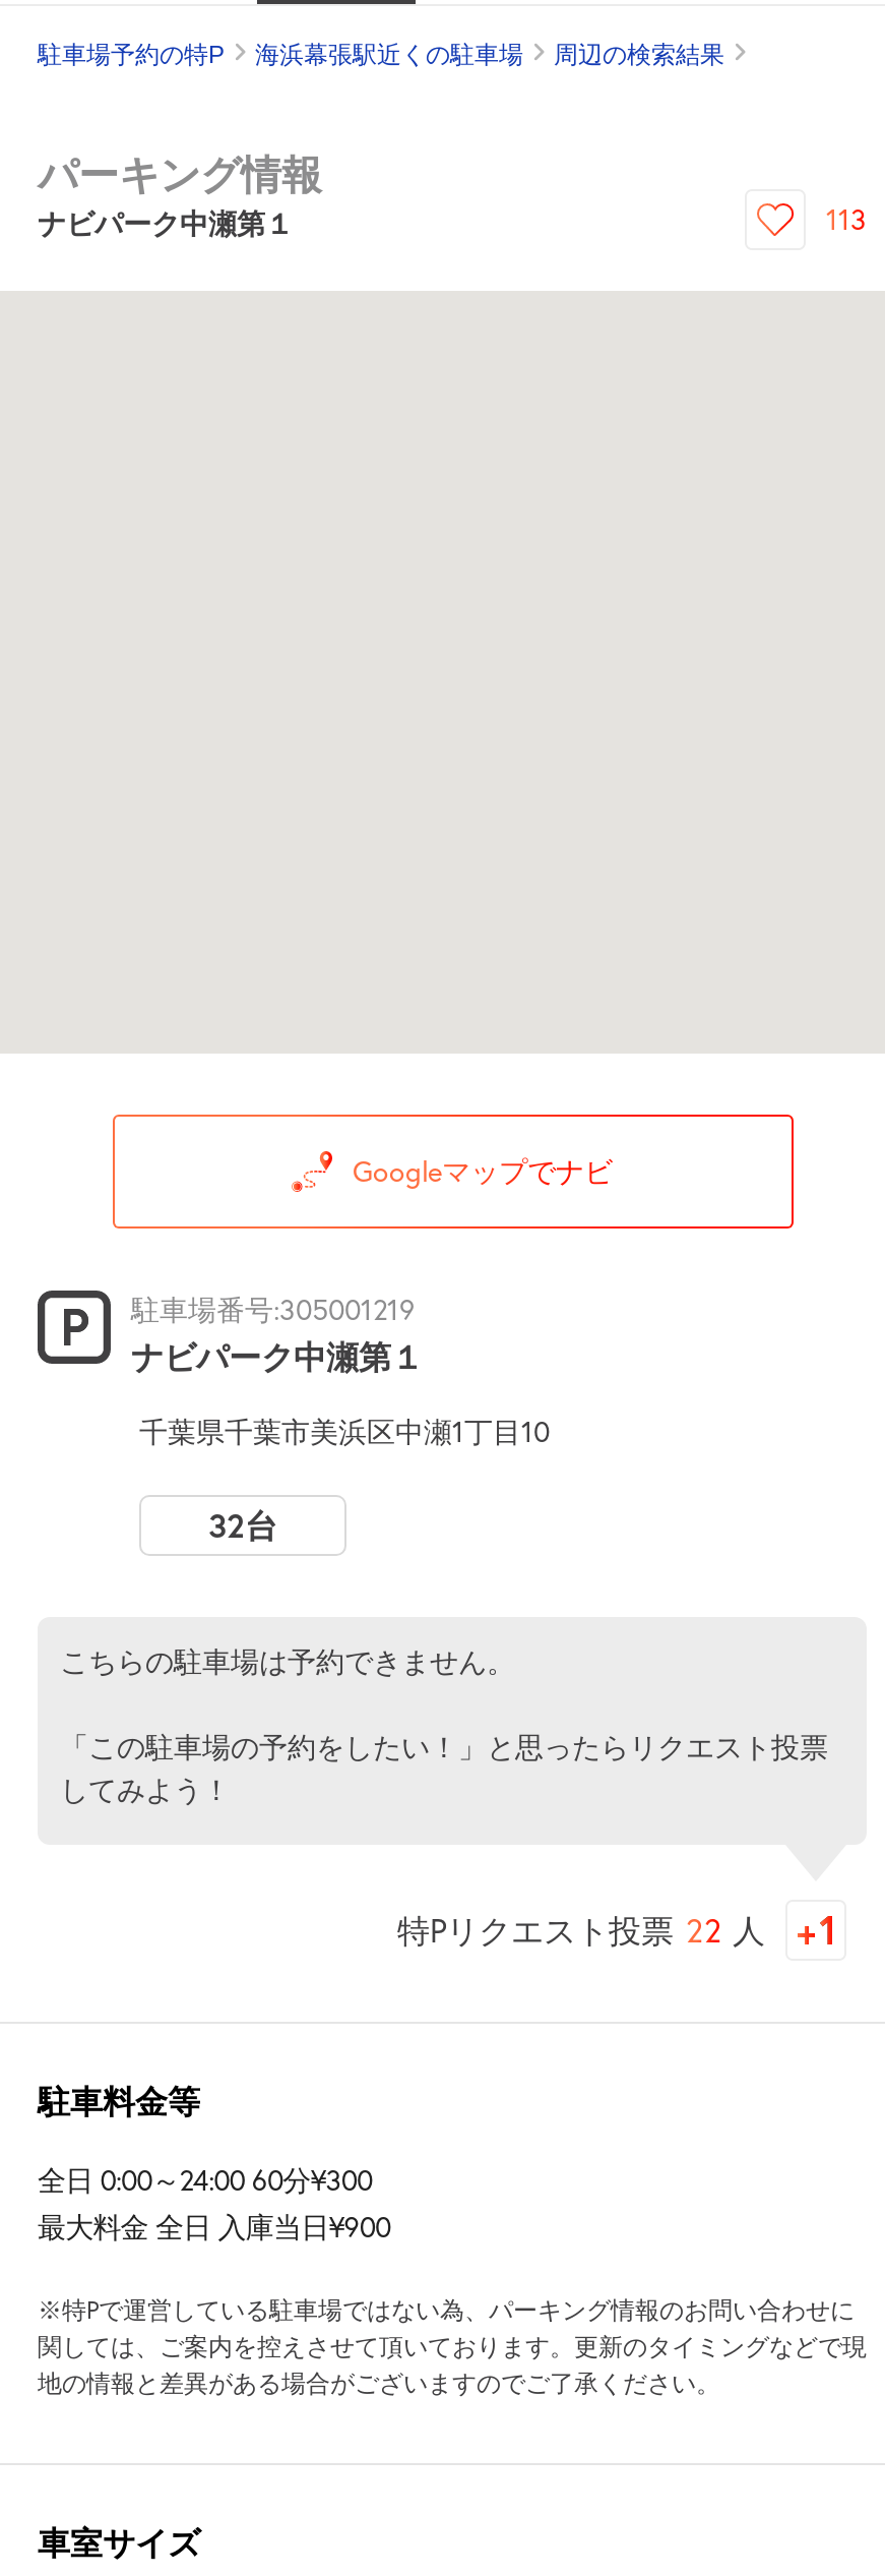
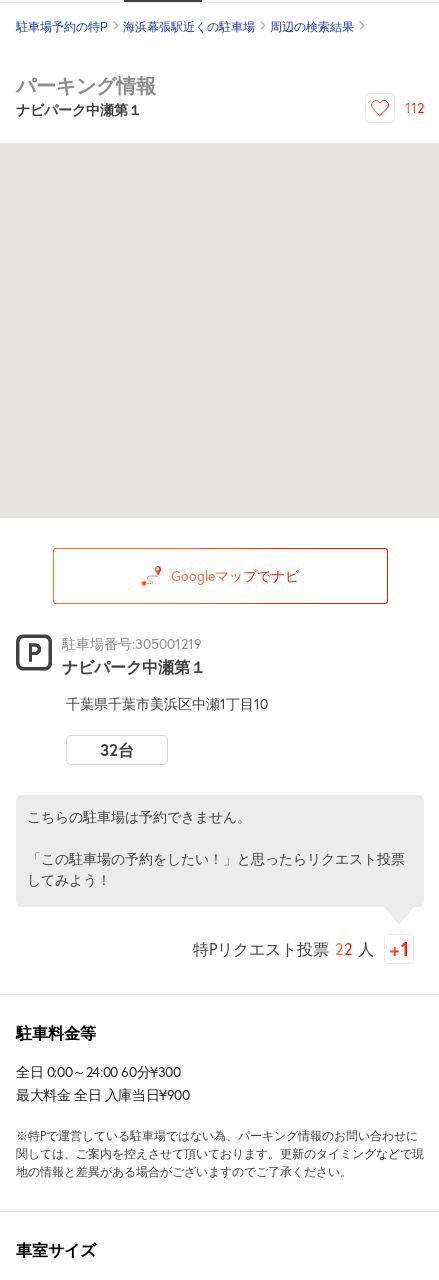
[826,201,867,238] 113 -> [405,99,424,117] 112

